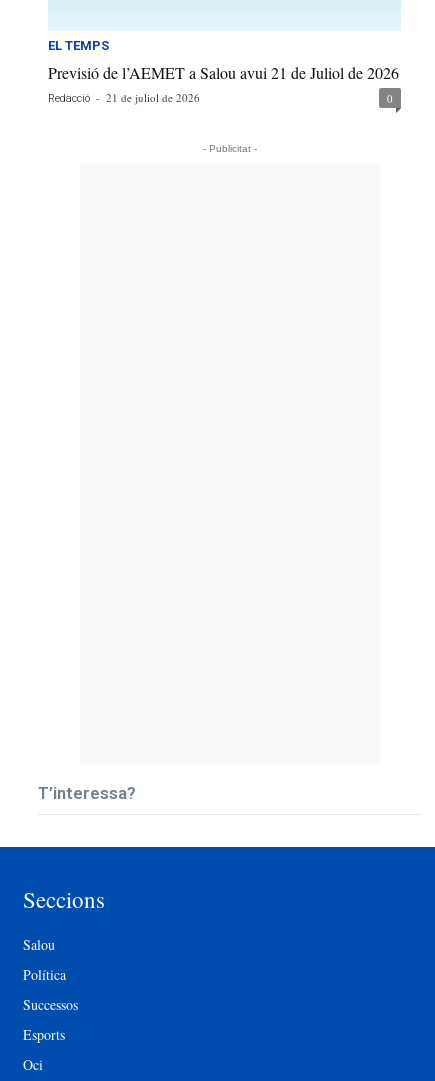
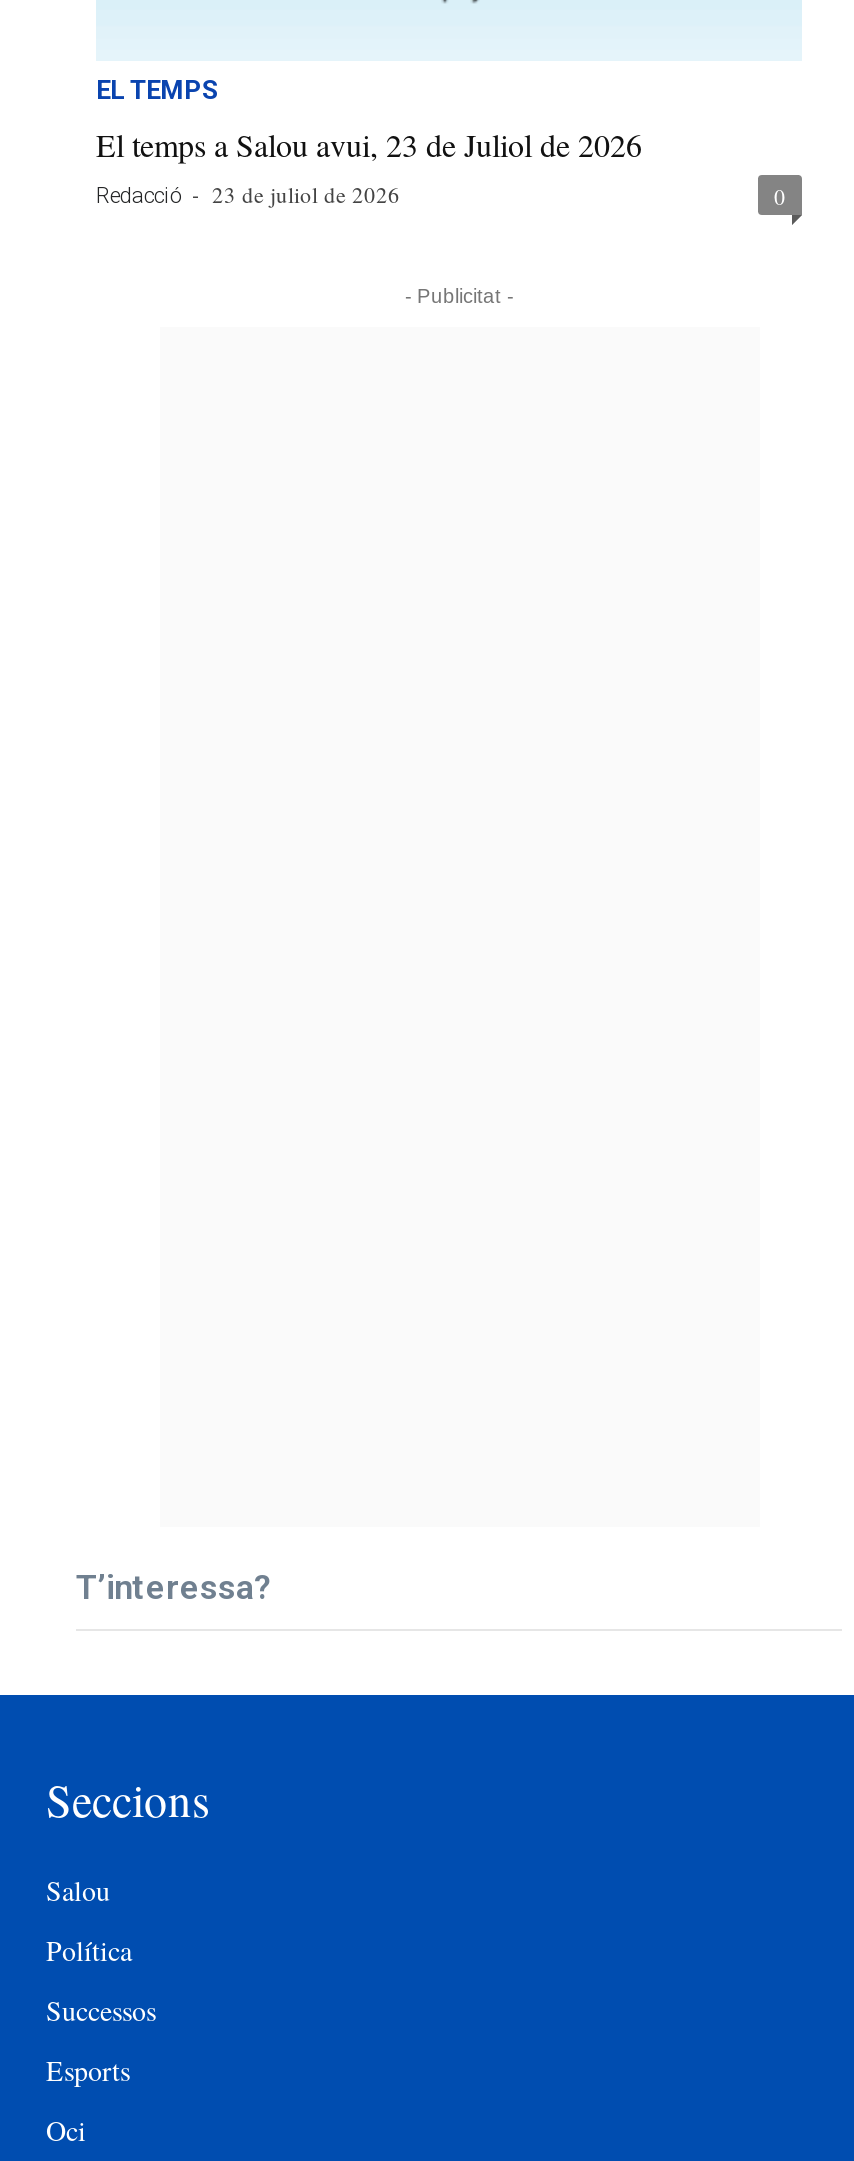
[48,61,399,104] Previsió de l’AEMET a Salou avui 21 de Juliol de 2026 | Redacció - 21 de juliol de 2026 -> [96,123,642,209] El temps a Salou avui, 23 de Juliol de 2026 | Redacció - 23 de juliol de 2026

